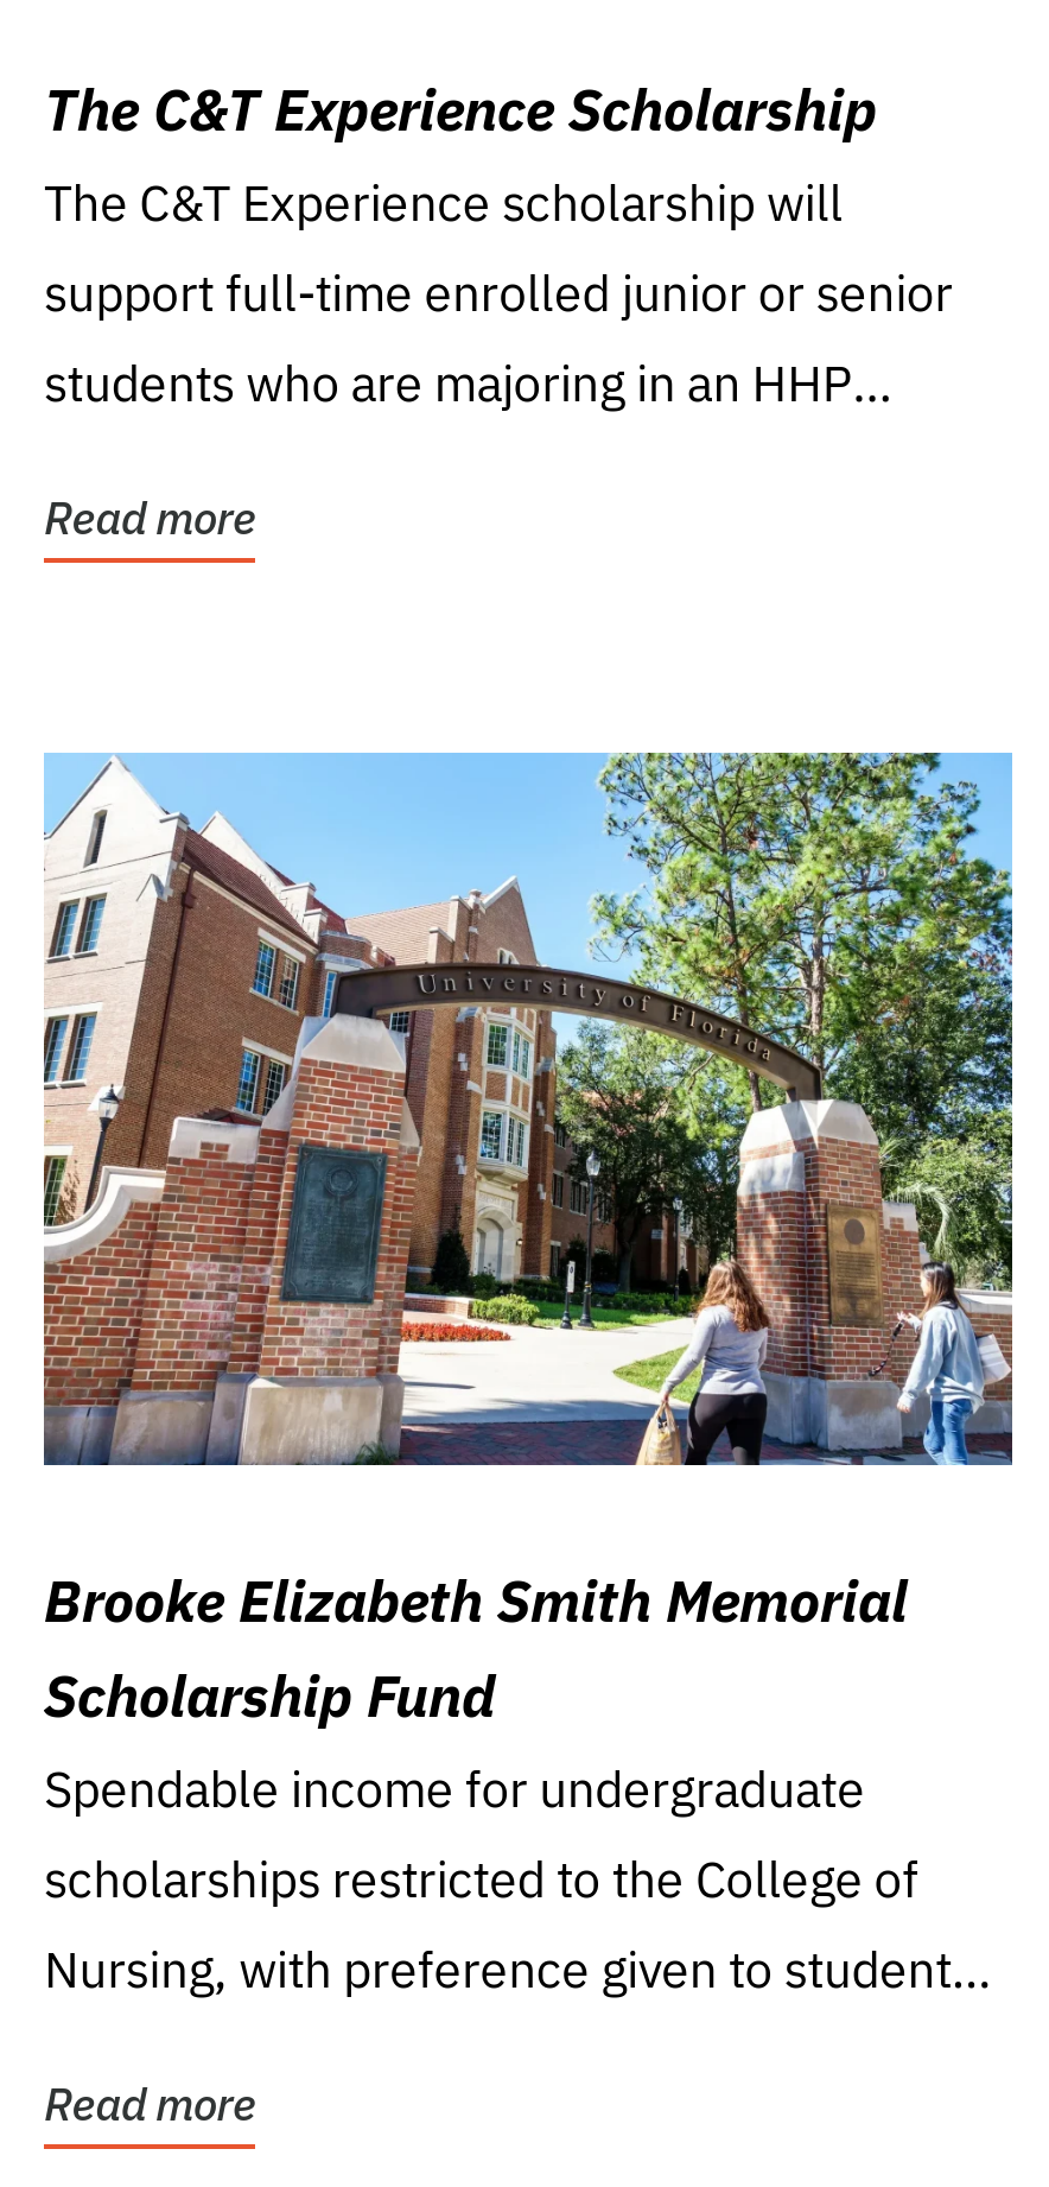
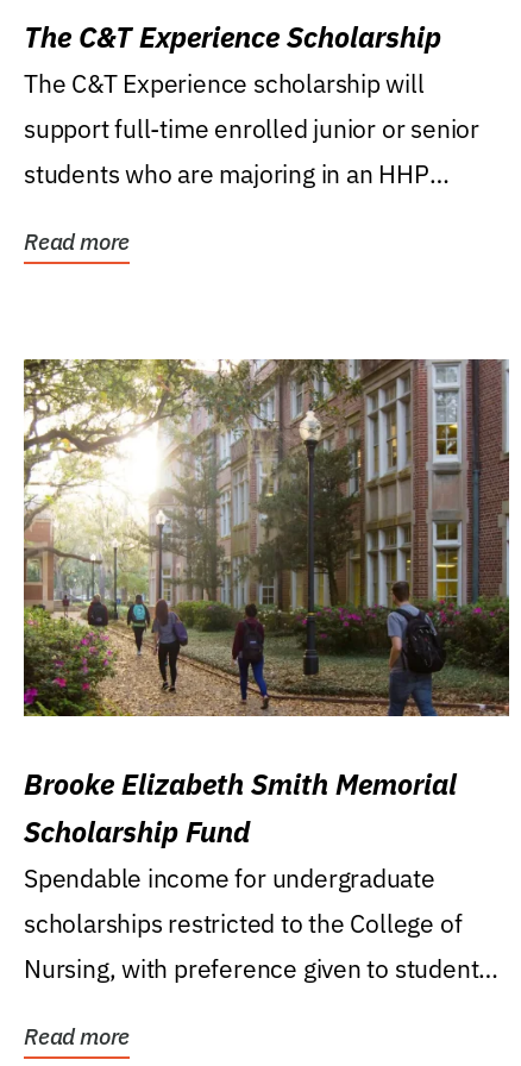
[42,750,1015,1467] [image] -> [23,358,510,717] [image]

